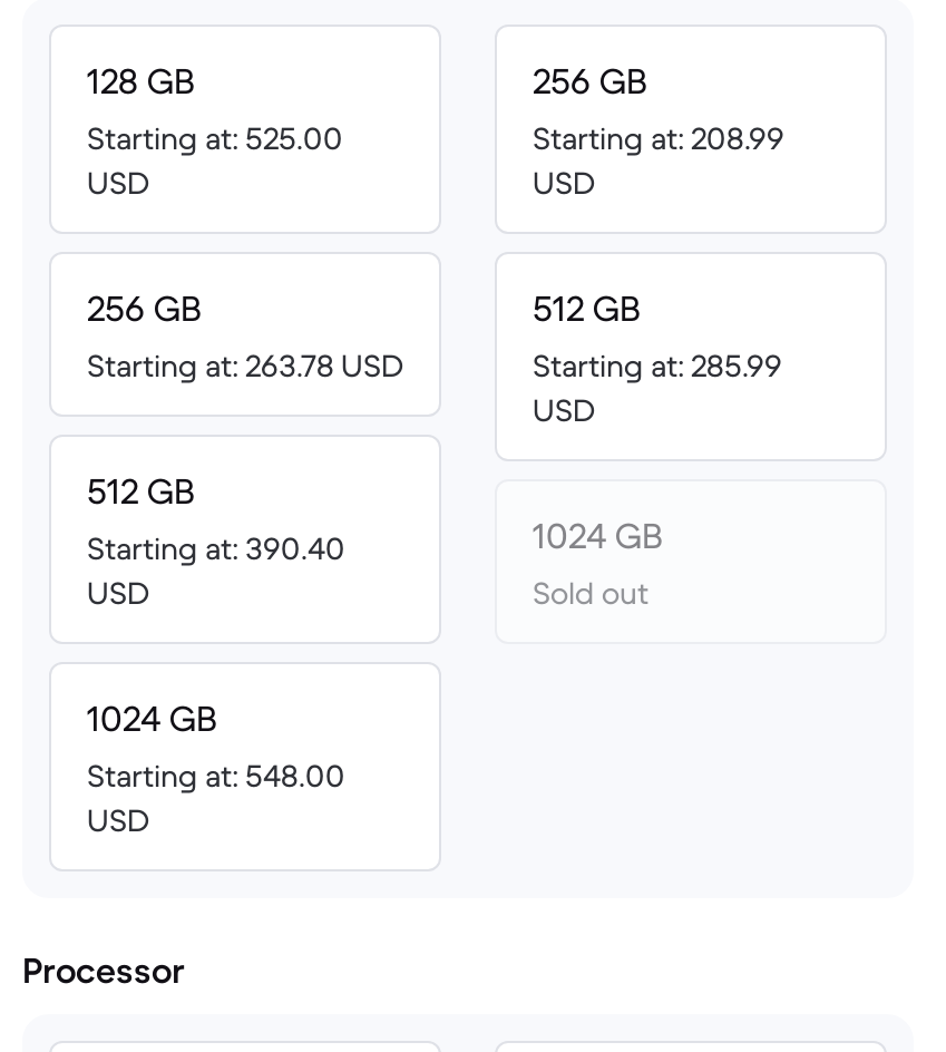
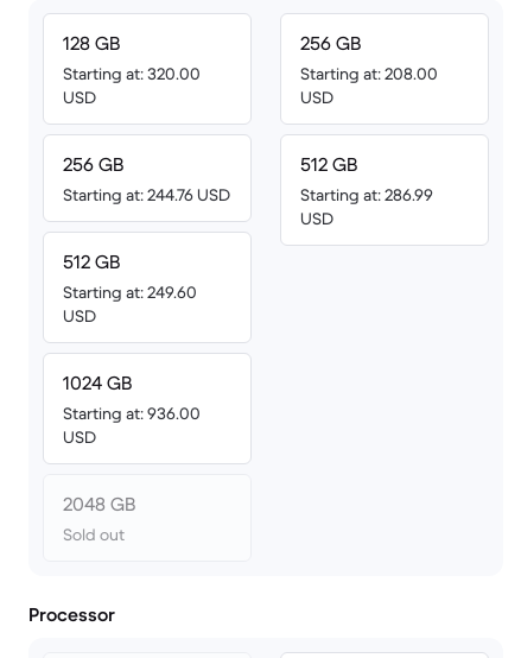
[87,118,343,158] Starting at: 525.00 -> [63,63,201,84] Starting at: 320.00
[533,118,784,158] Starting at: 208.99 -> [300,63,438,84] Starting at: 208.00
[87,345,403,386] Starting at: 263.78 USD -> [63,184,230,205] Starting at: 244.76 USD
[533,345,782,386] Starting at: 285.99 -> [300,184,433,205] Starting at: 286.99
[533,513,662,613] 1024 GB | Sold out -> none
[87,528,345,568] Starting at: 390.40 -> [63,281,197,303] Starting at: 249.60
[87,756,345,796] Starting at: 548.00 -> [63,403,201,424] Starting at: 936.00
none -> [63,492,135,545] 2048 GB | Sold out

